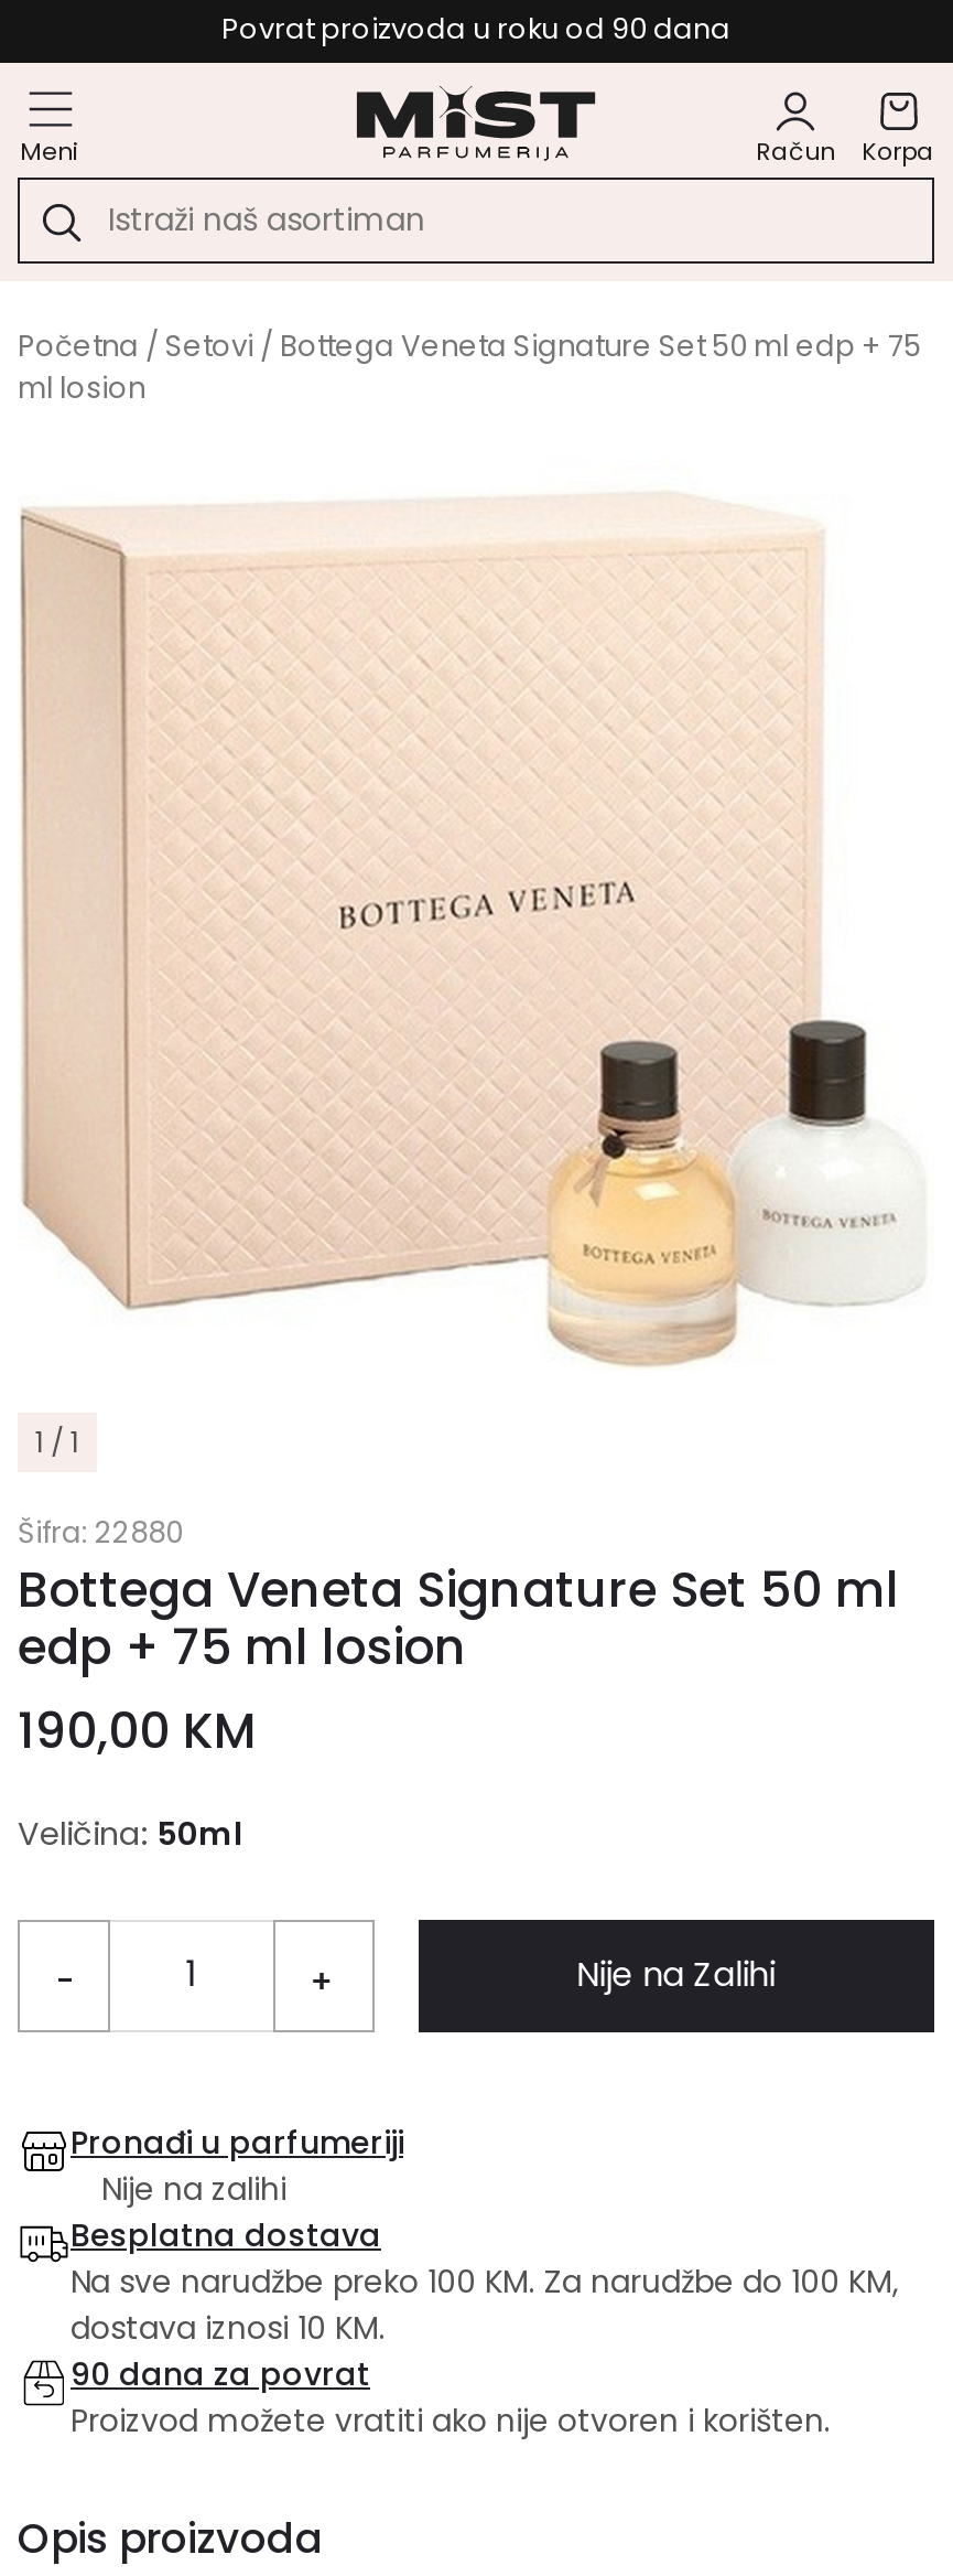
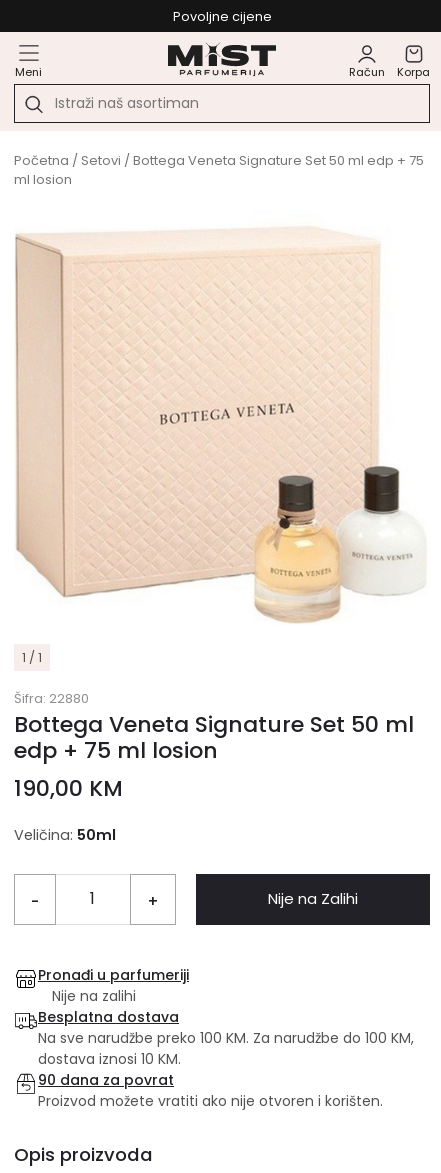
[221,10,730,47] Povrat proizvoda u roku od 90 dana -> [172,8,271,25] Povoljne cijene

